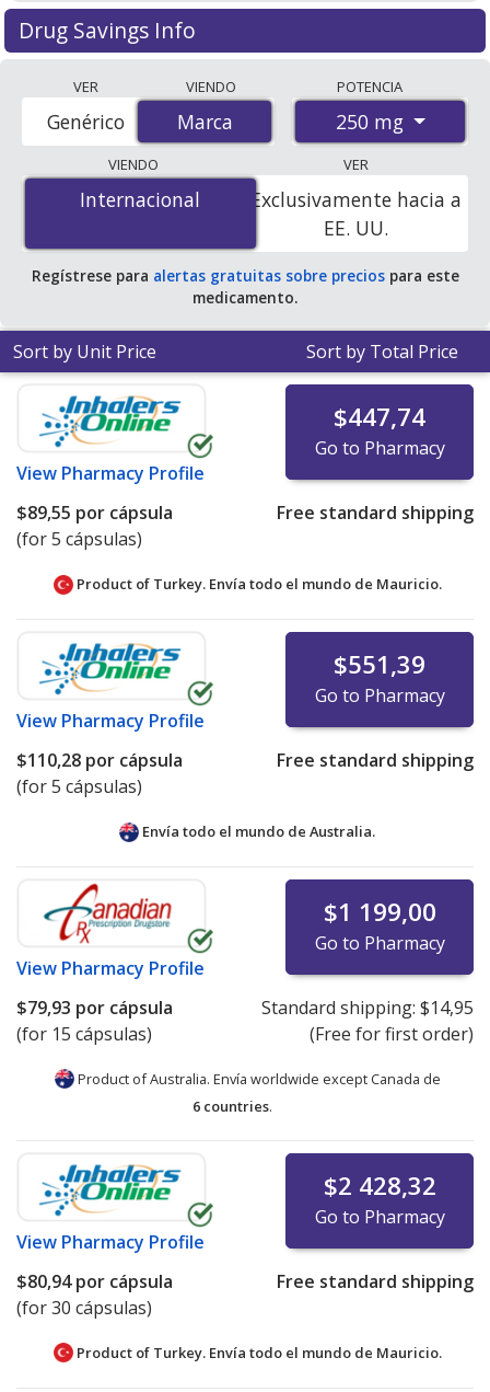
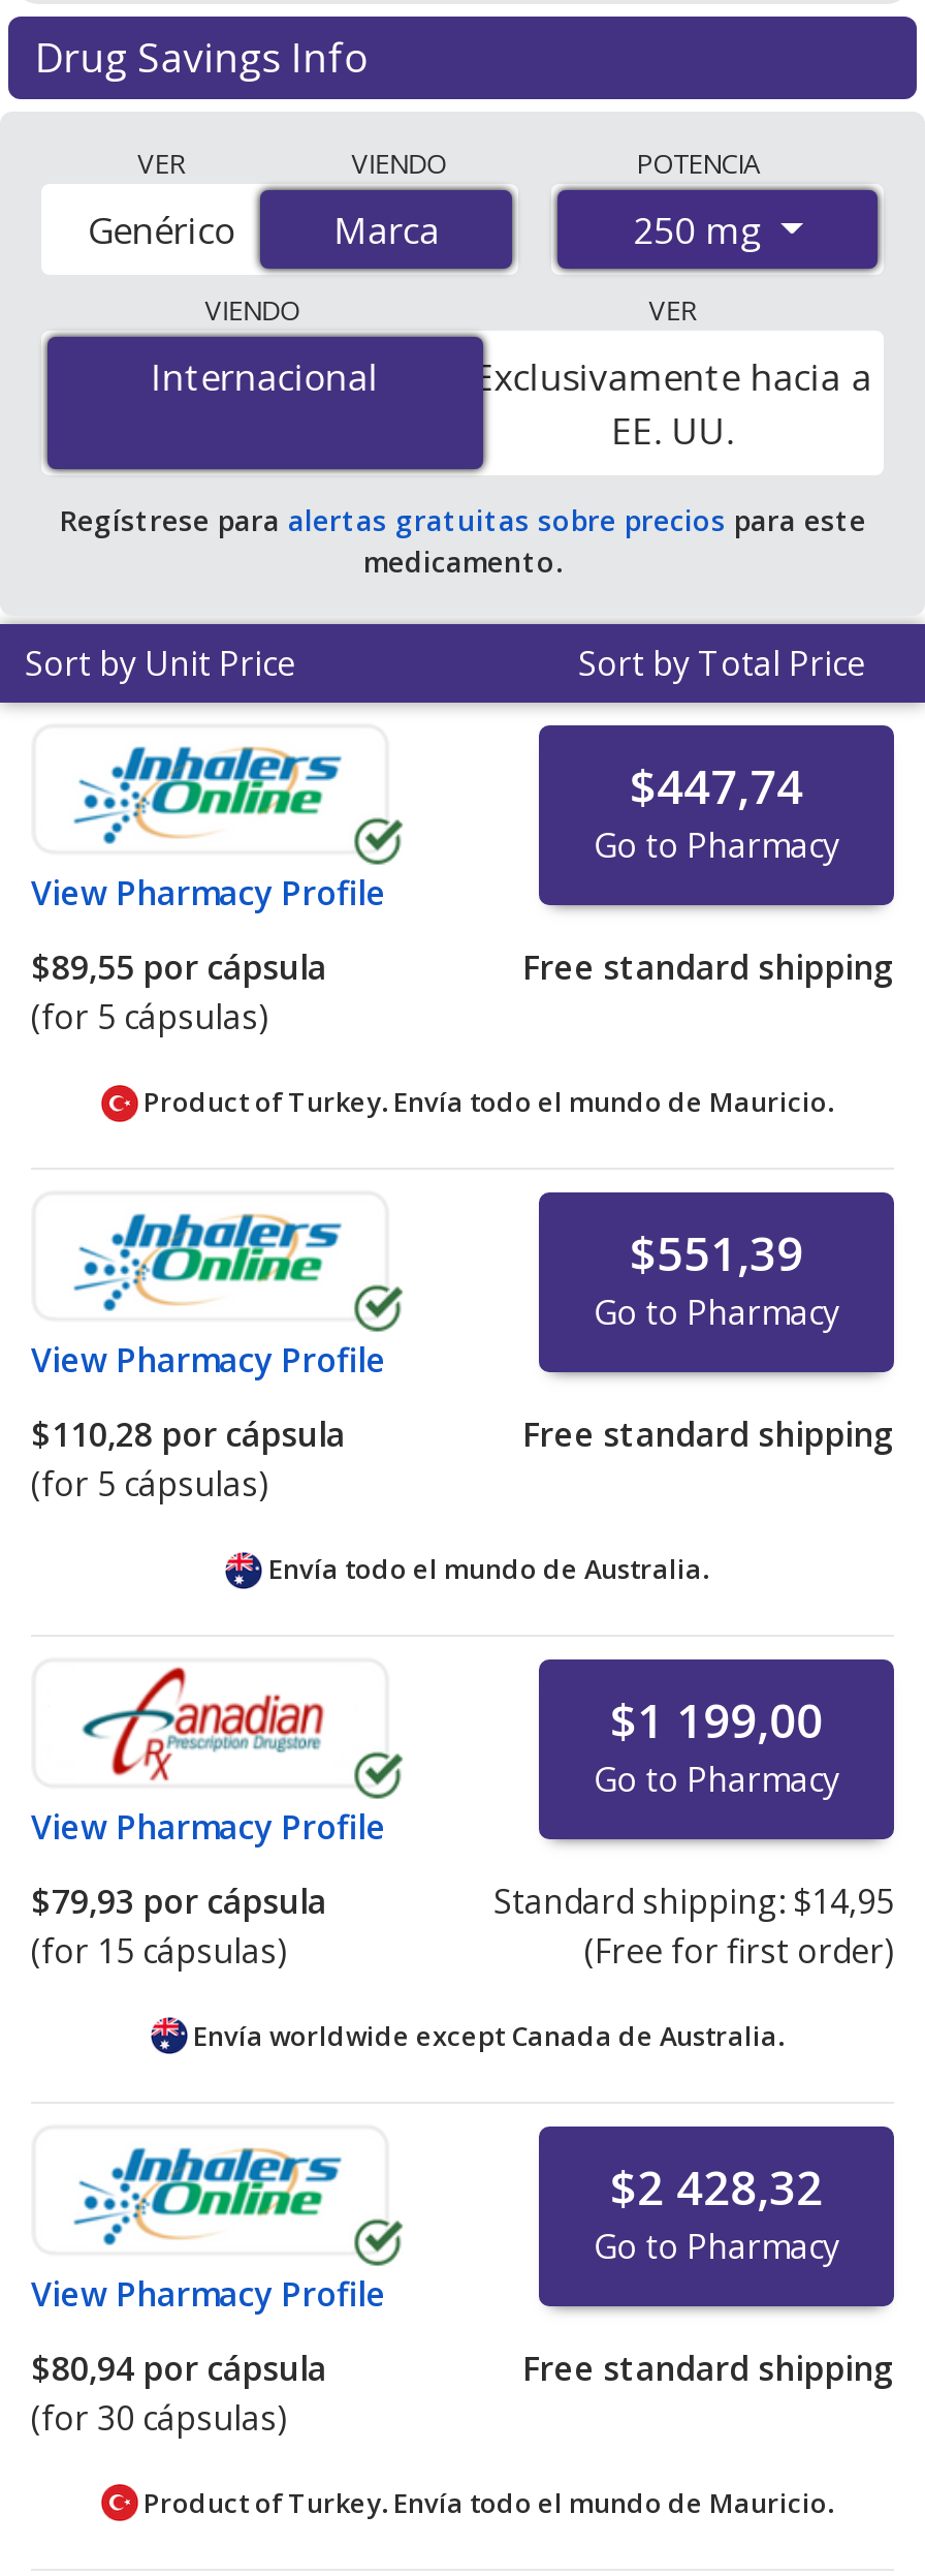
[74,1069,440,1116] Product of Australia. Envía worldwide except Canada de | 6 countries. -> [187,2017,784,2054] Envía worldwide except Canada de Australia.

